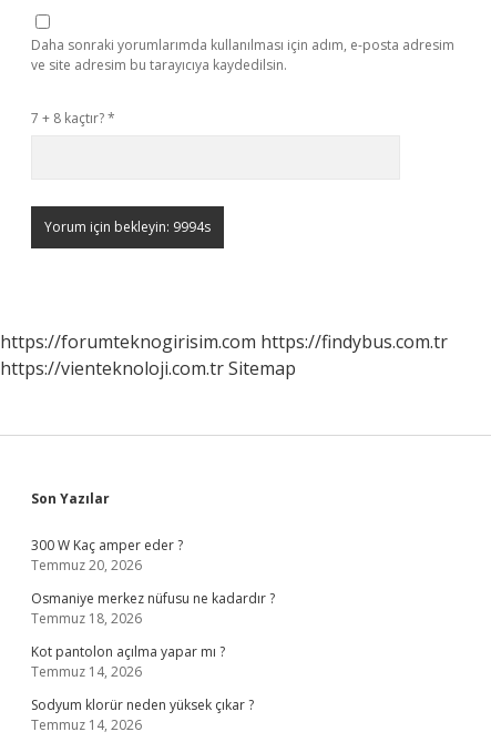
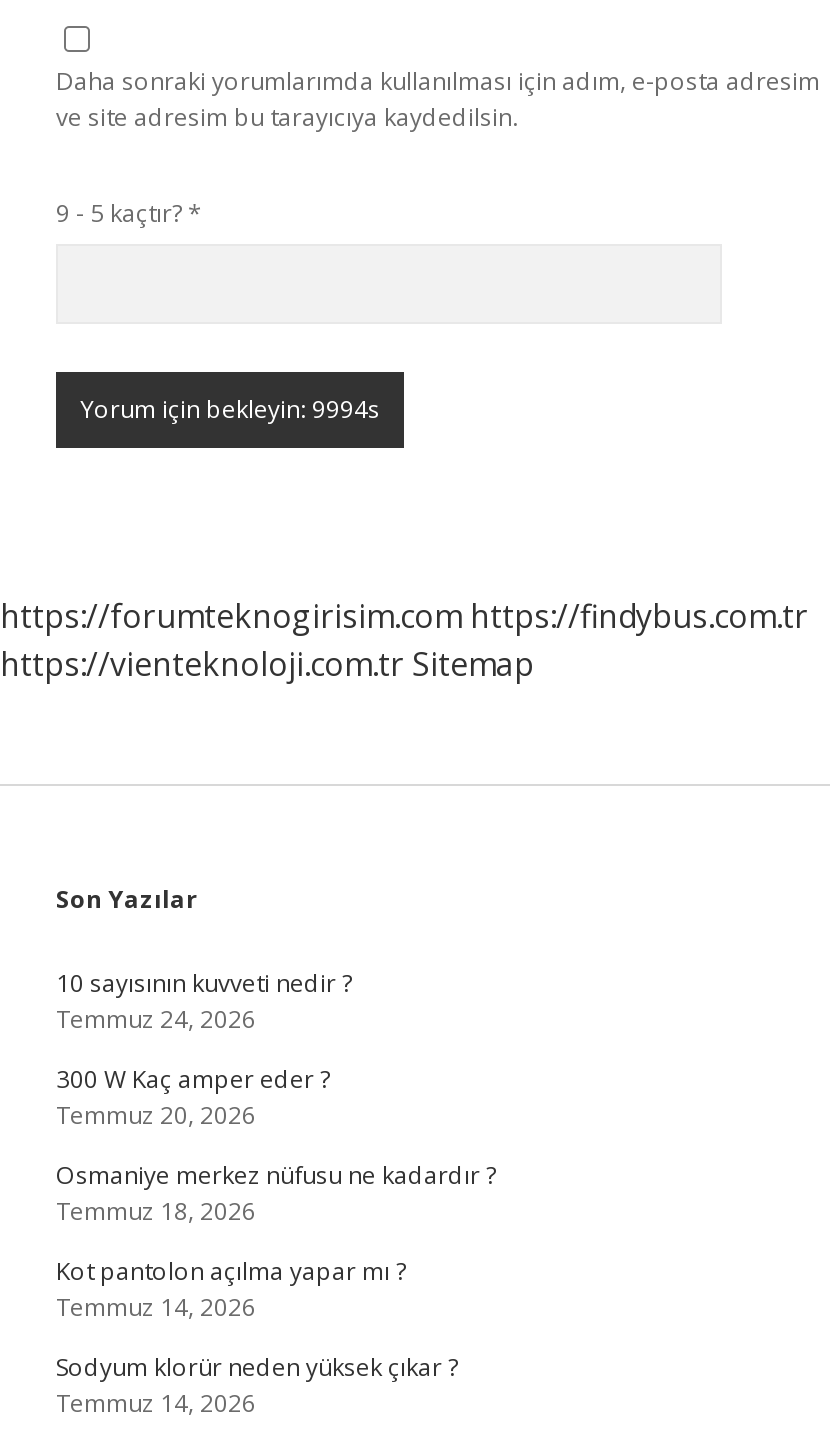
[31,109,115,128] 7 + 8 kaçtır? * -> [56,196,202,230] 9 - 5 kaçtır? *
none -> [56,966,352,1036] 10 sayısının kuvveti nedir ? | Temmuz 24, 2026

